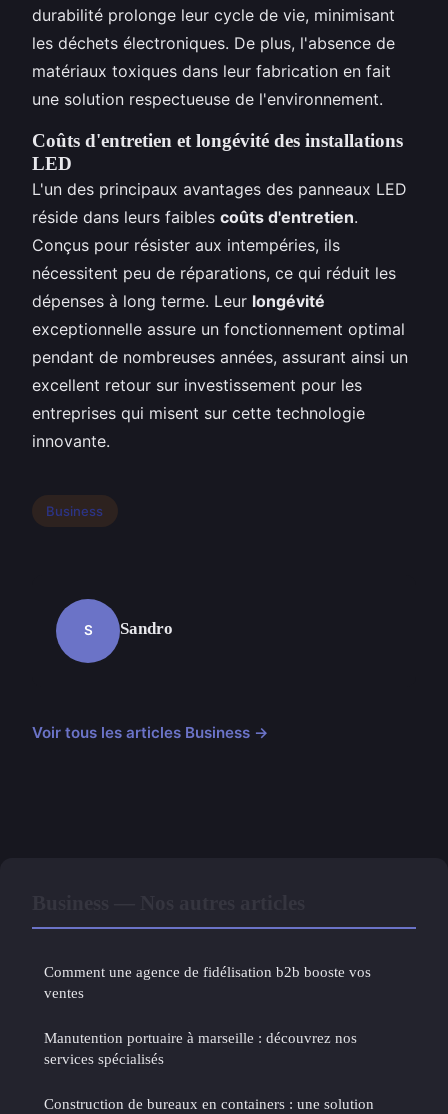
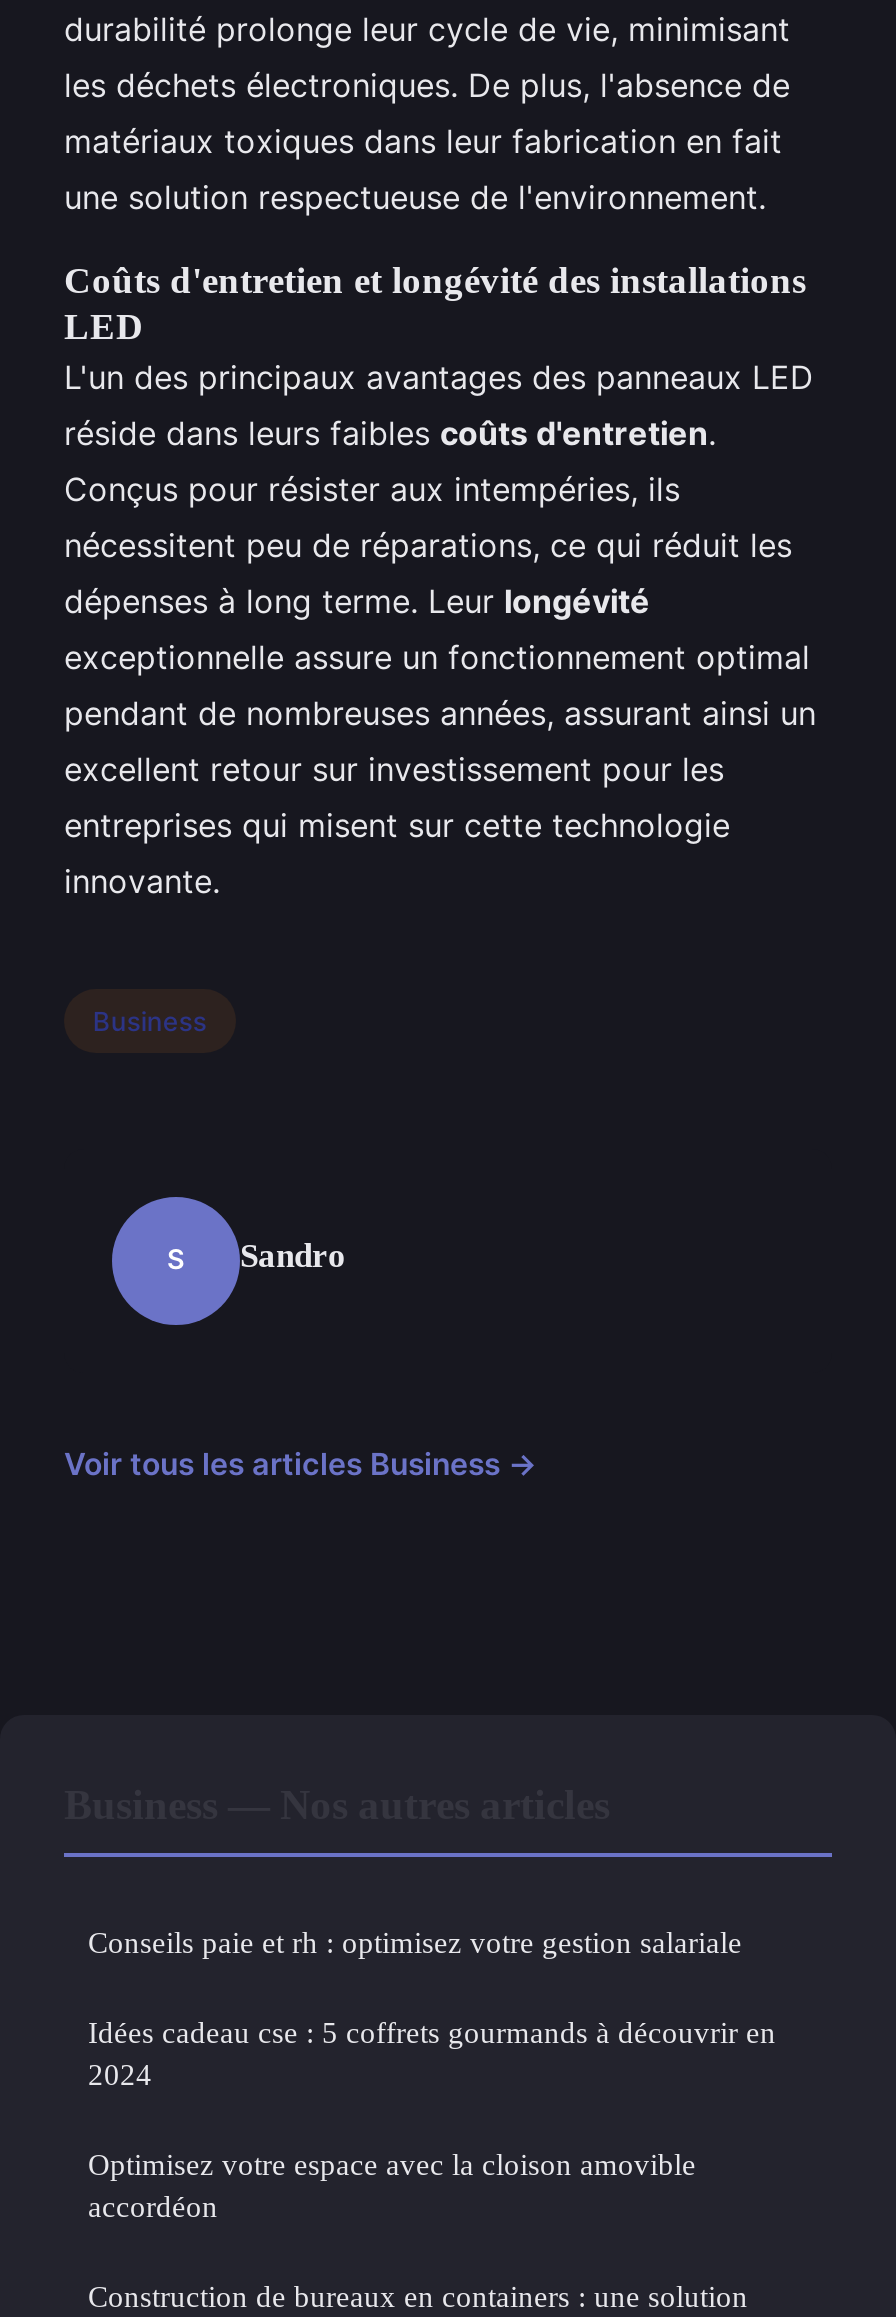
[44,963,371,1067] Comment une agence de fidélisation b2b booste vos | ventes | Manutention portuaire à marseille : découvrez nos | services spécialisés -> [88,1924,776,2222] Conseils paie et rh : optimisez votre gestion salariale | Idées cadeau cse : 5 coffrets gourmands à découvrir en | 2024 | Optimisez votre espace avec la cloison amovible | accordéon

